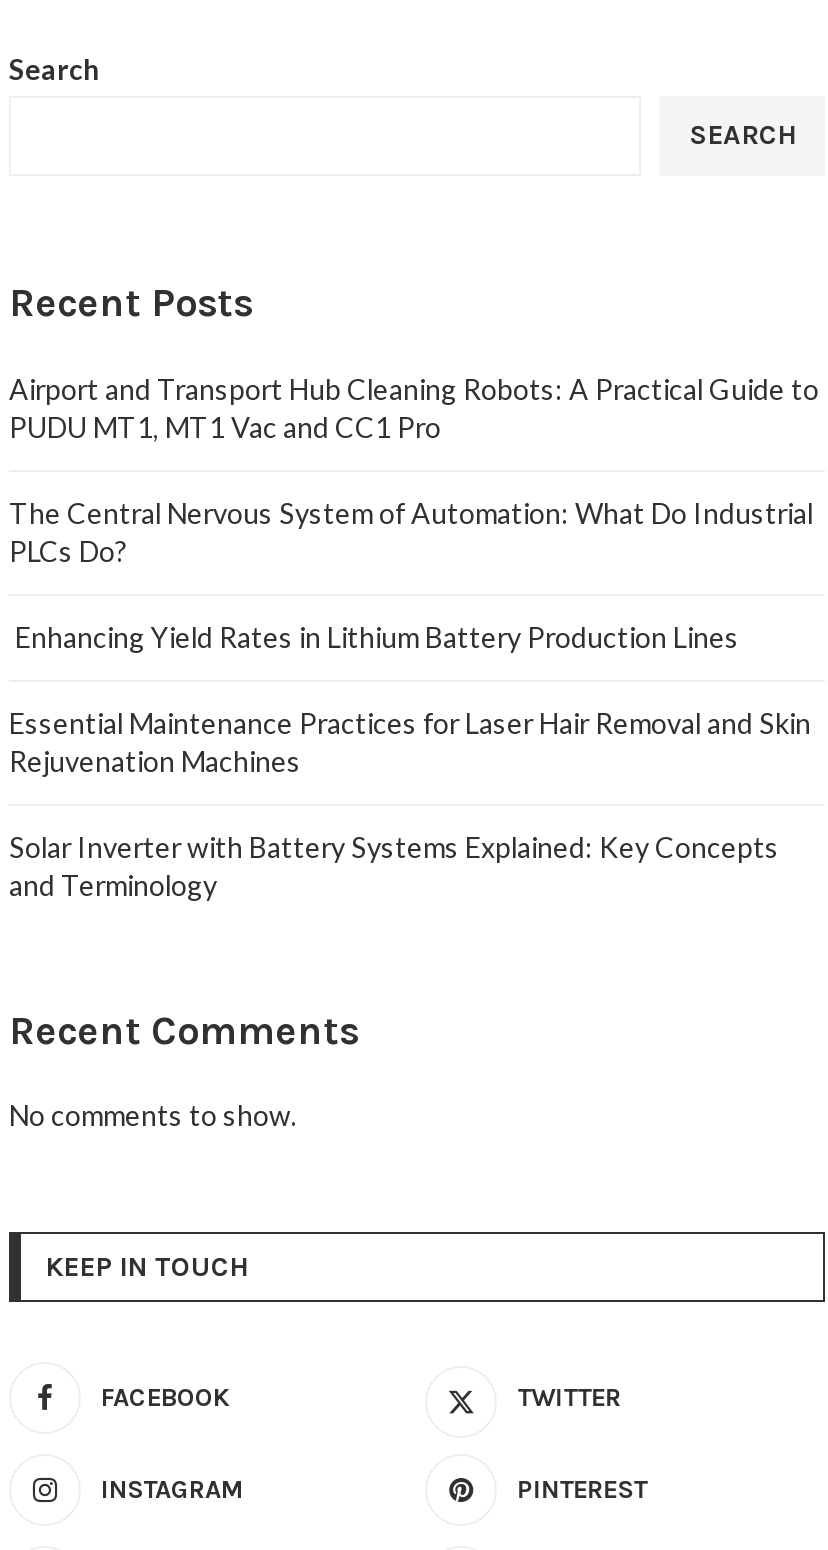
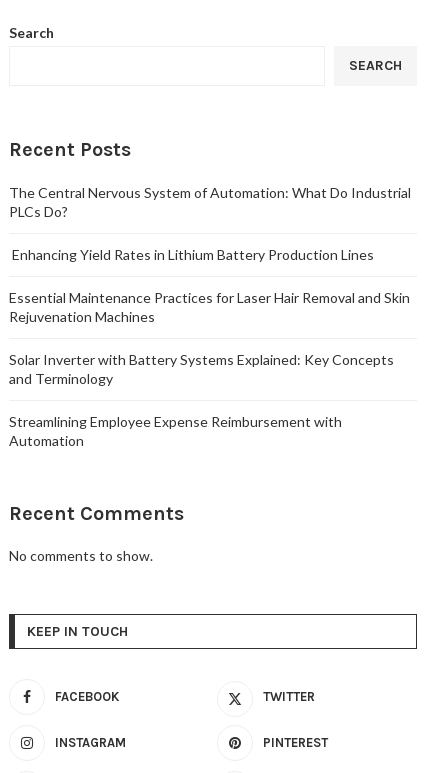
[9,371,819,443] Airport and Transport Hub Cleaning Robots: A Practical Guide to | PUDU MT1, MT1 Vac and CC1 Pro -> none
moved [9,495,813,901] -> [9,184,411,387]: The Central Nervous System of Automation: What Do Industrial | PLCs Do? | Enhancing Yield Rates in Lithium Battery Production Lines | Essential Maintenance Practices for Laser Hair Removal and Skin | Rejuvenation Machines | Solar Inverter with Battery Systems Explained: Key Concepts | and Terminology
none -> [9,413,342,449] Streamlining Employee Expense Reimbursement with | Automation

